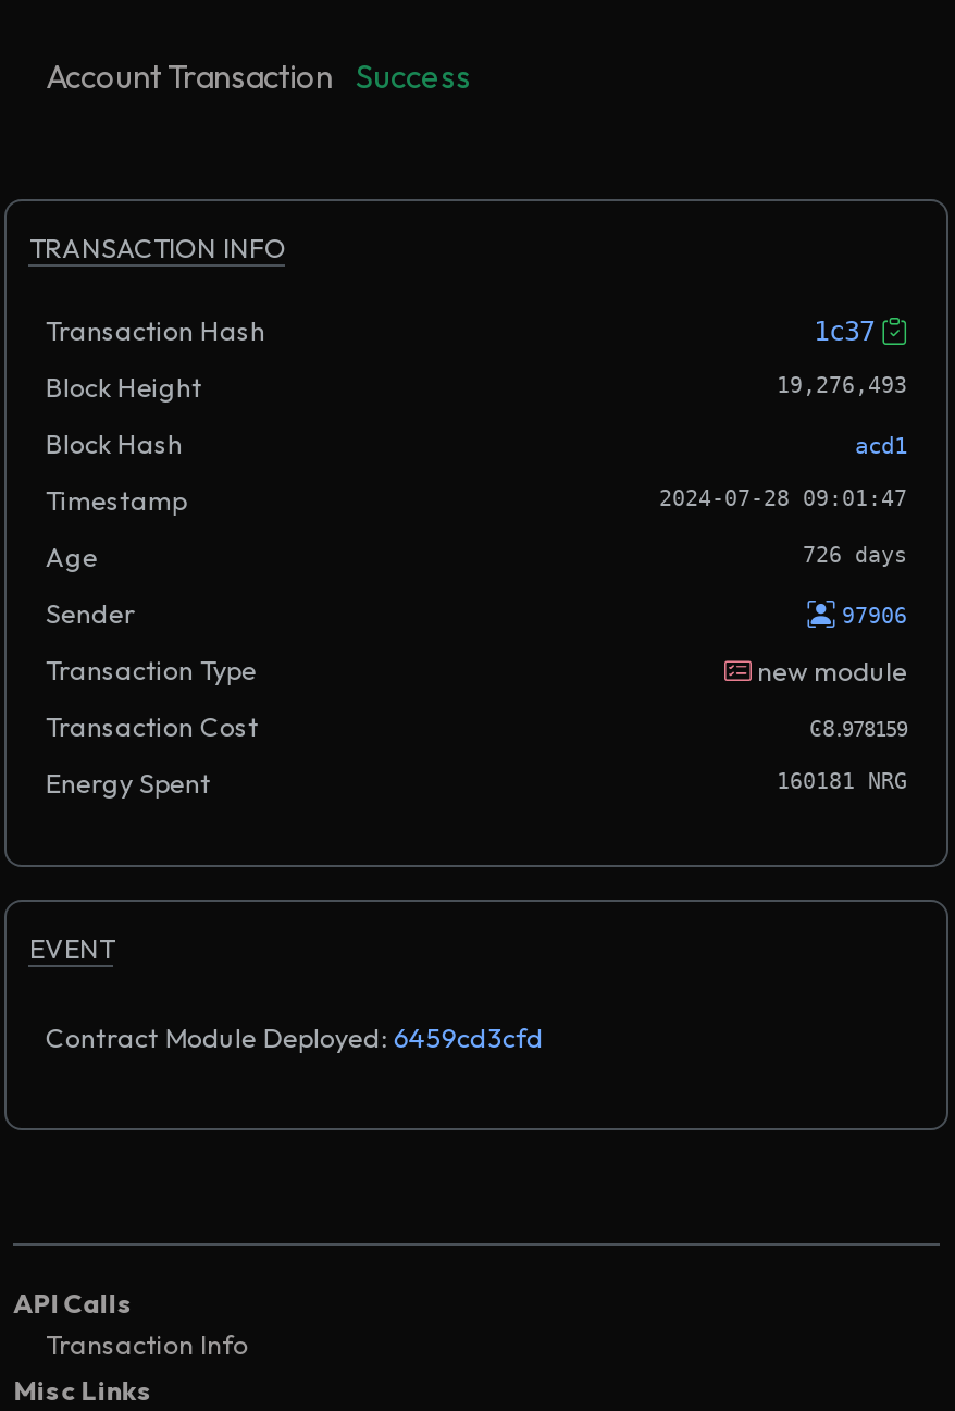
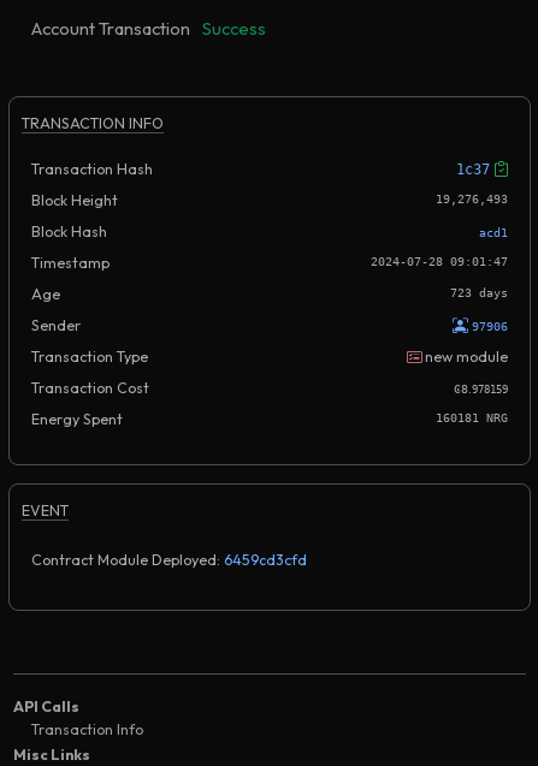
[803,542,907,566] 726 days -> [450,286,508,299] 723 days

